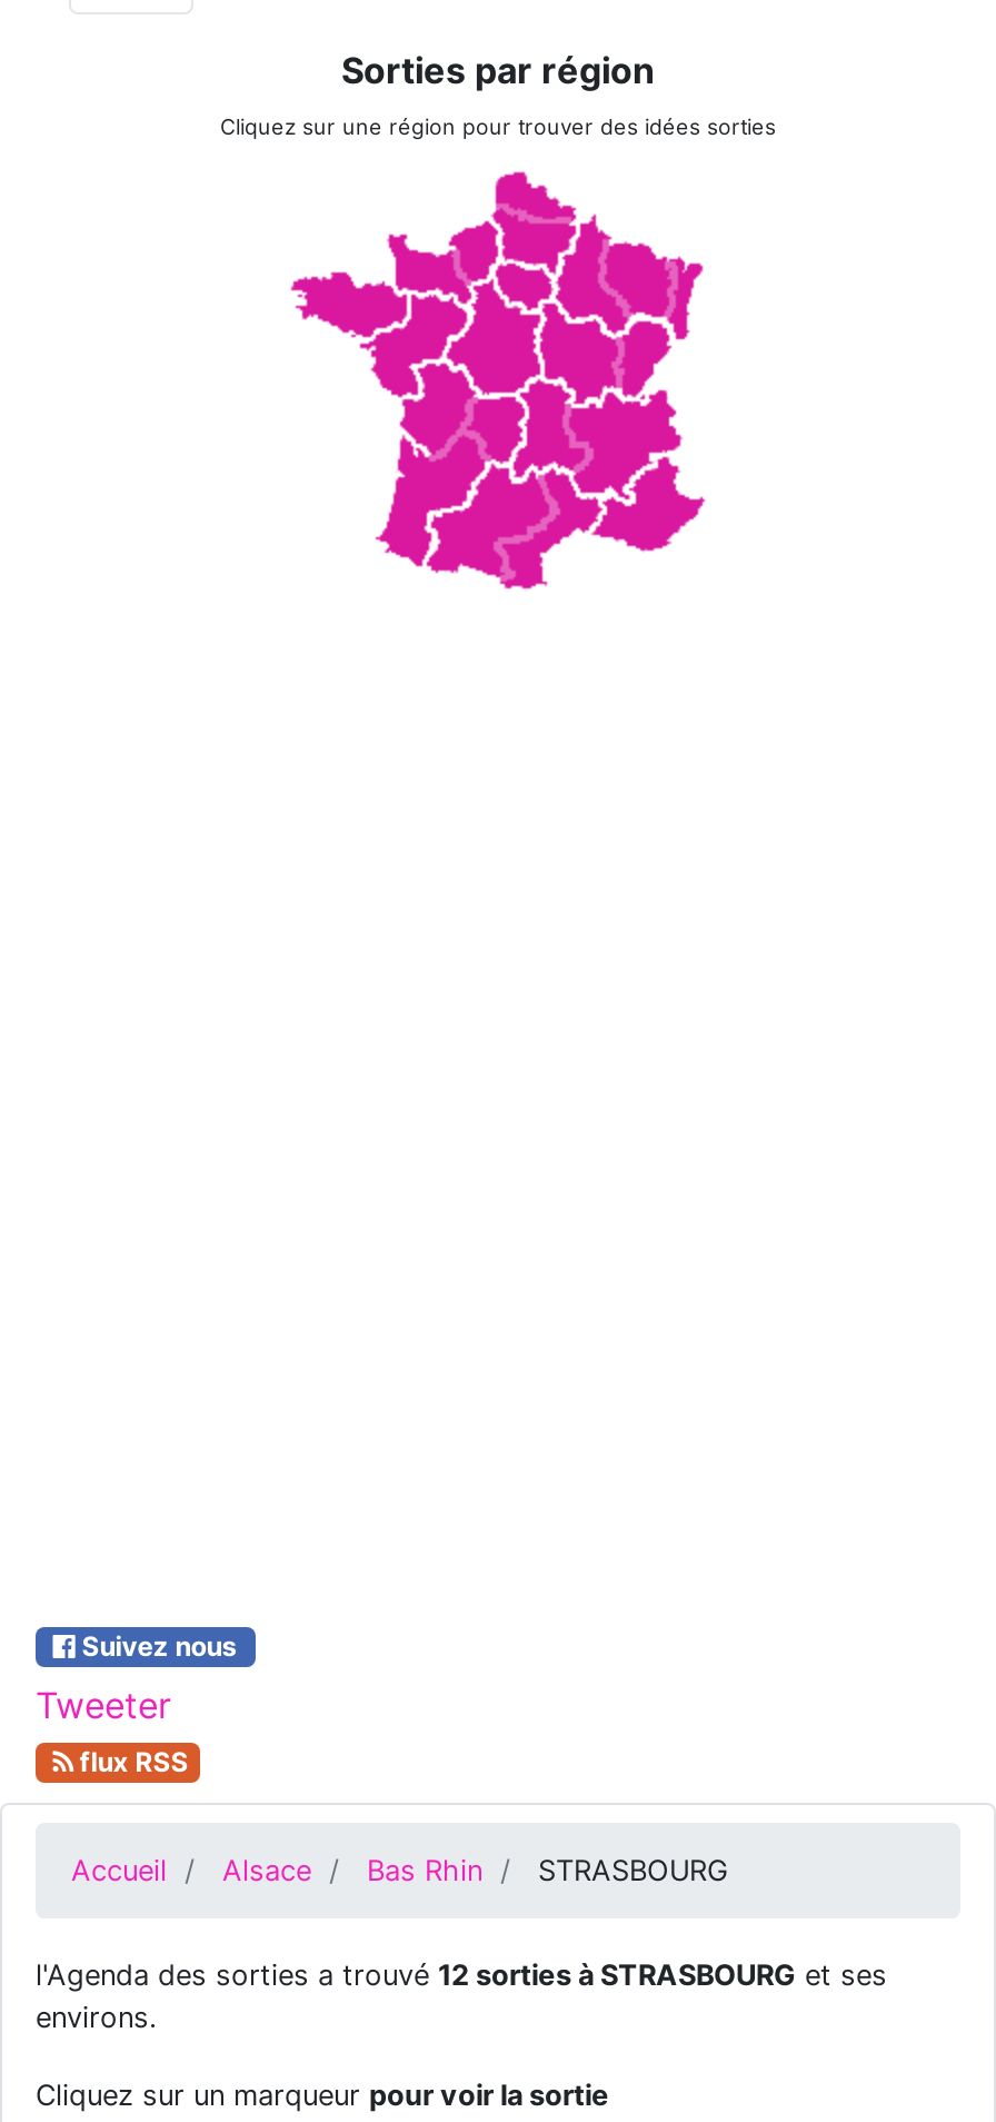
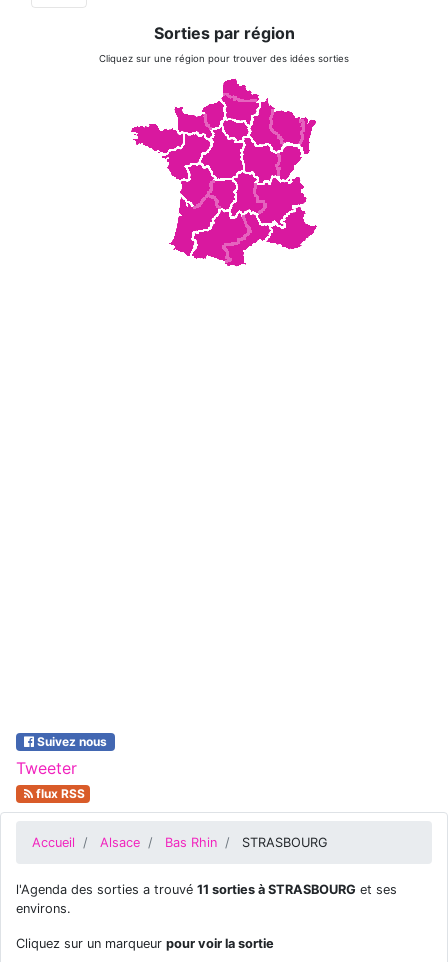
[36,1959,887,1992] l'Agenda des sorties a trouvé 12 sorties à STRASBOURG et ses -> [16,882,397,897] l'Agenda des sorties a trouvé 11 sorties à STRASBOURG et ses

